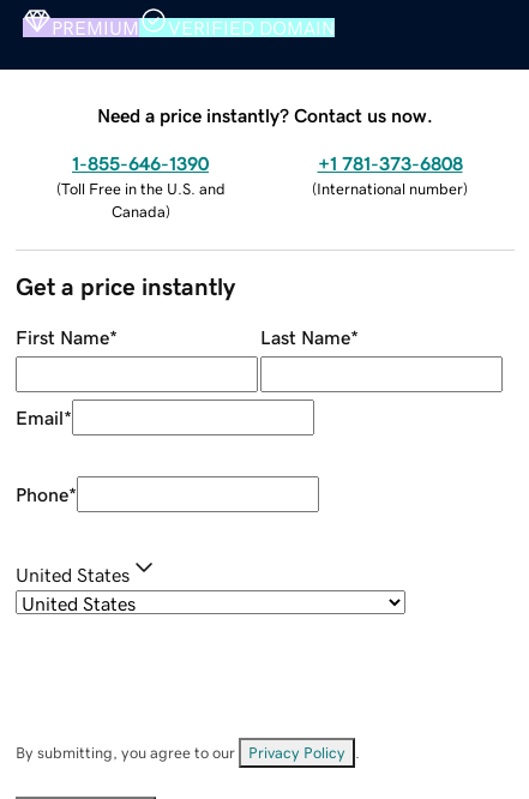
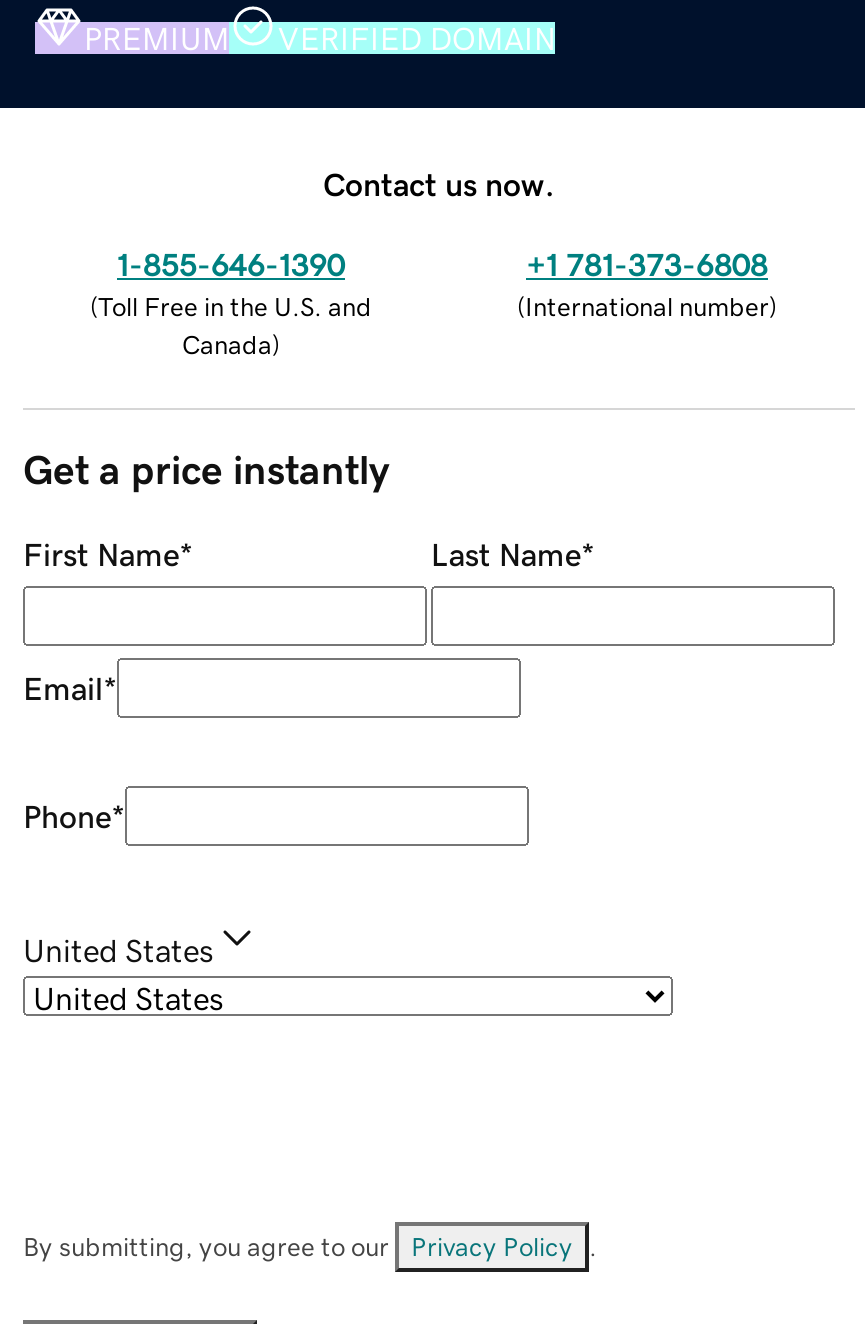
[97,105,433,124] Need a price instantly? Contact us now. -> [323,167,555,199] Contact us now.

